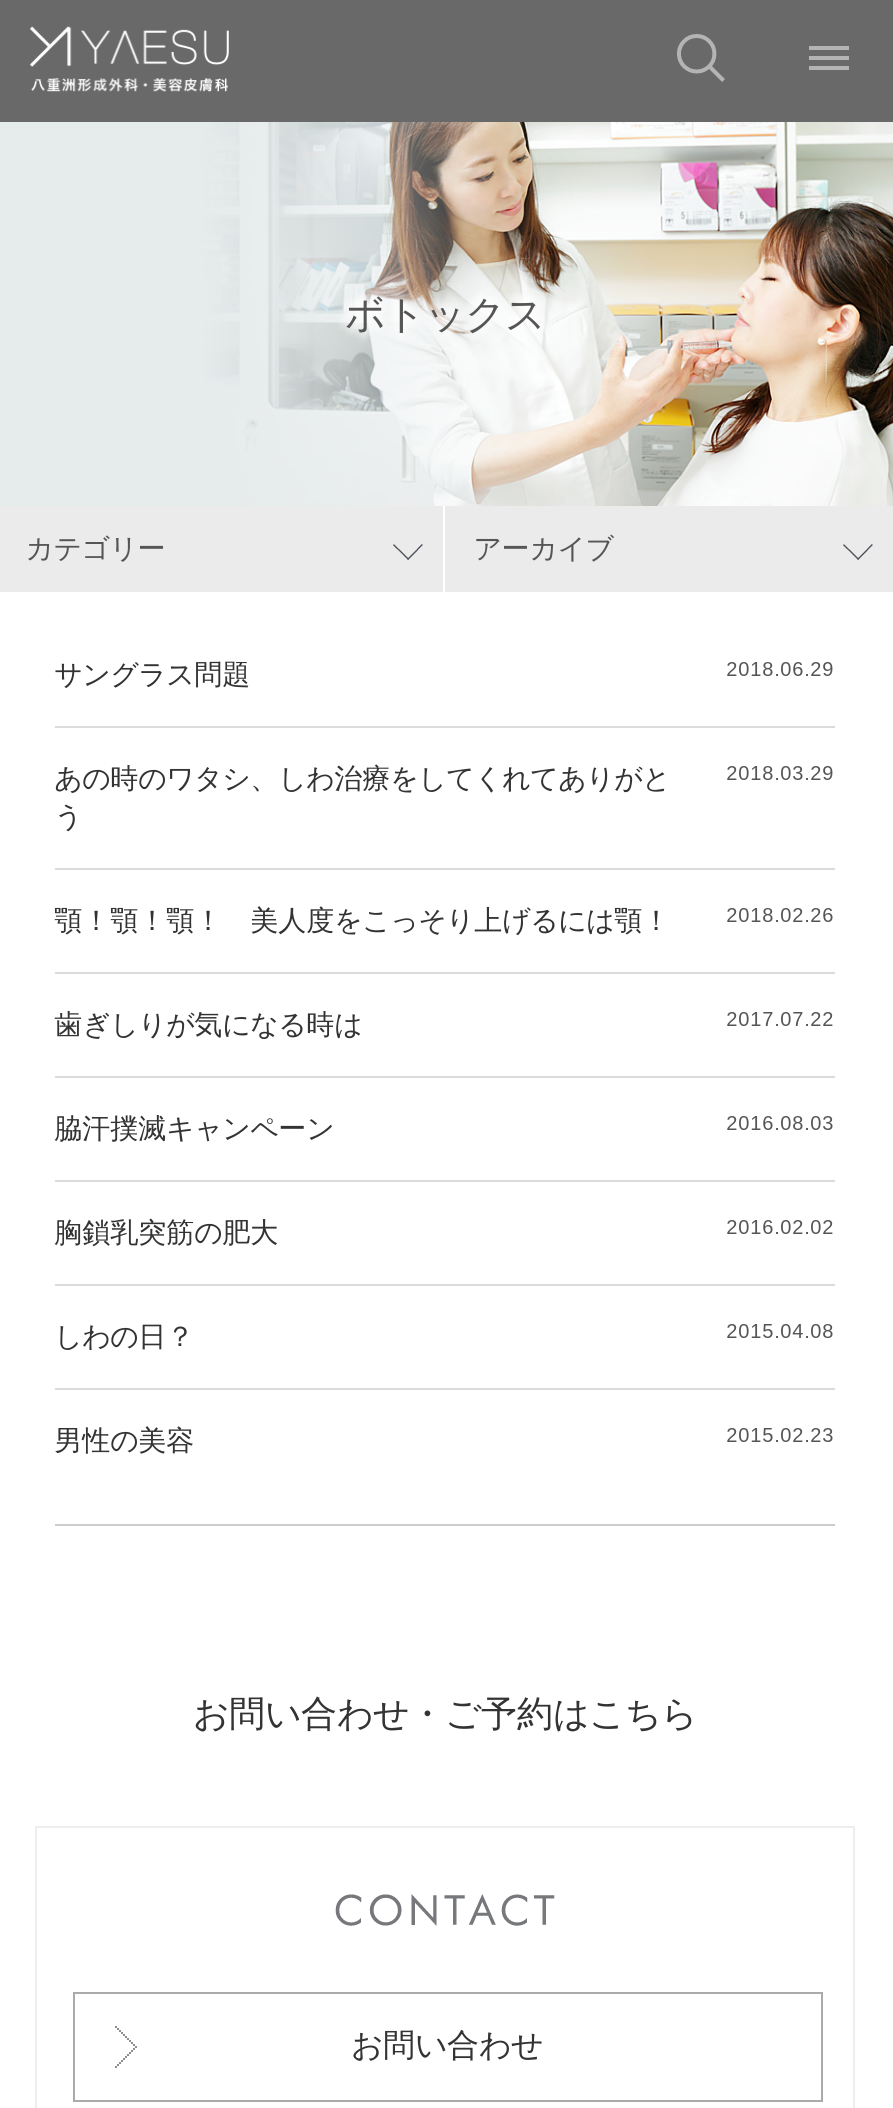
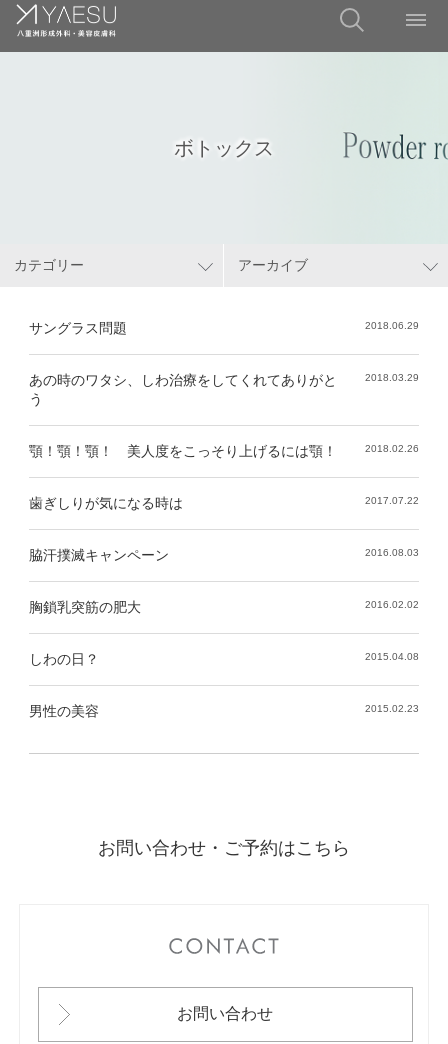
[287,122,887,506] [image] -> none

